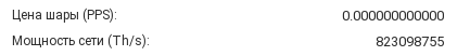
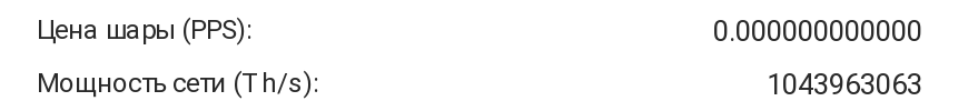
[376,33,444,49] 823098755 -> [767,67,922,101] 1043963063

